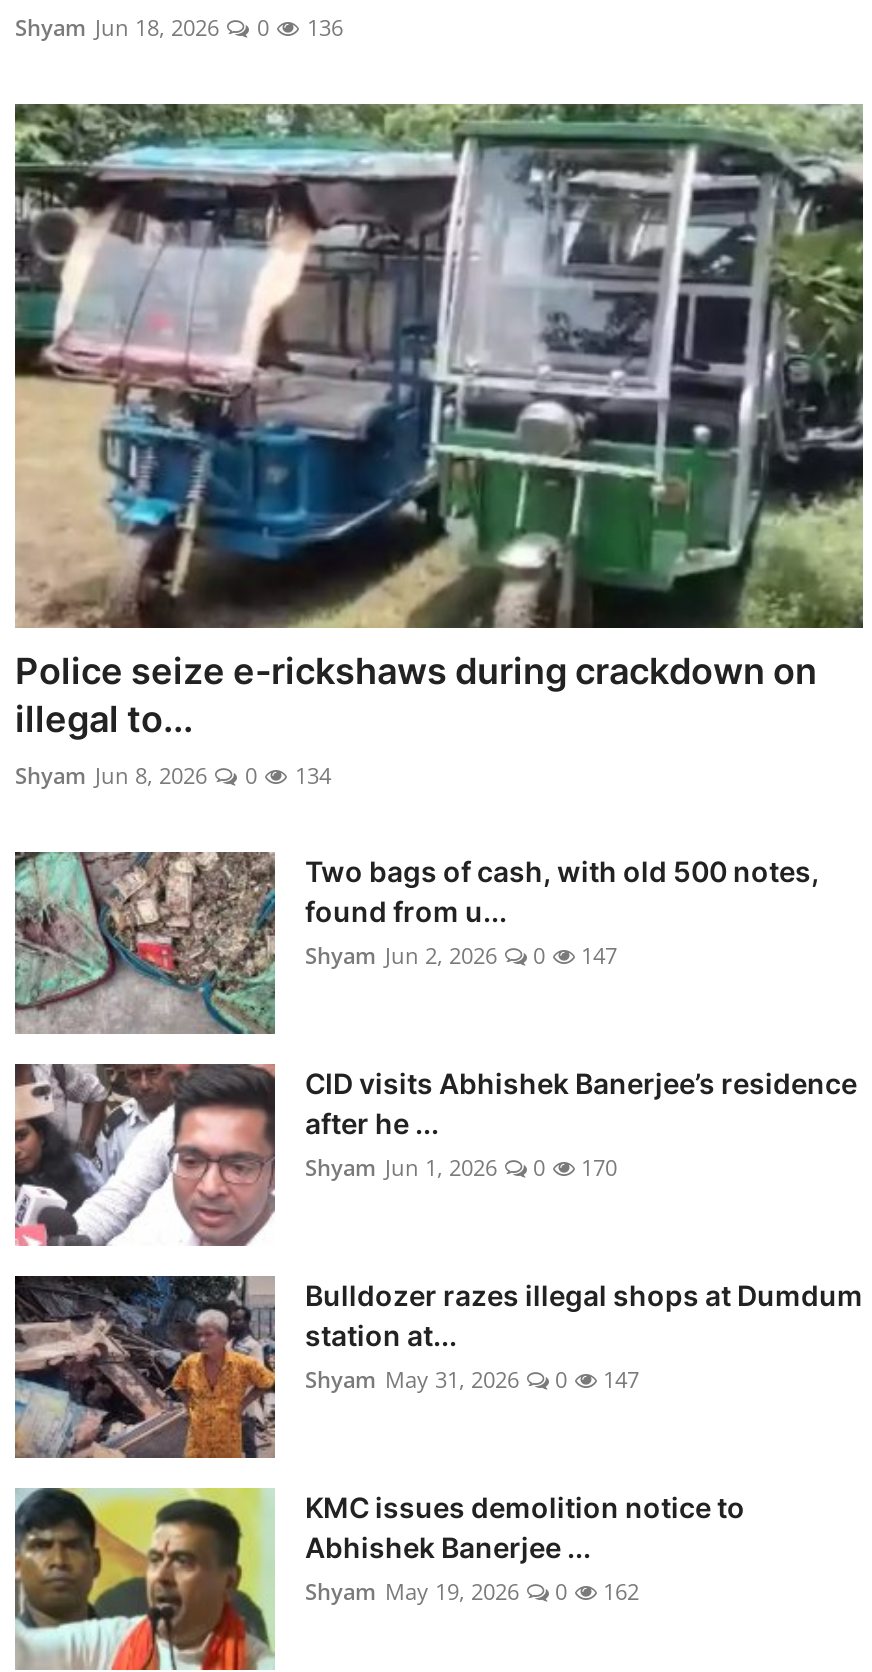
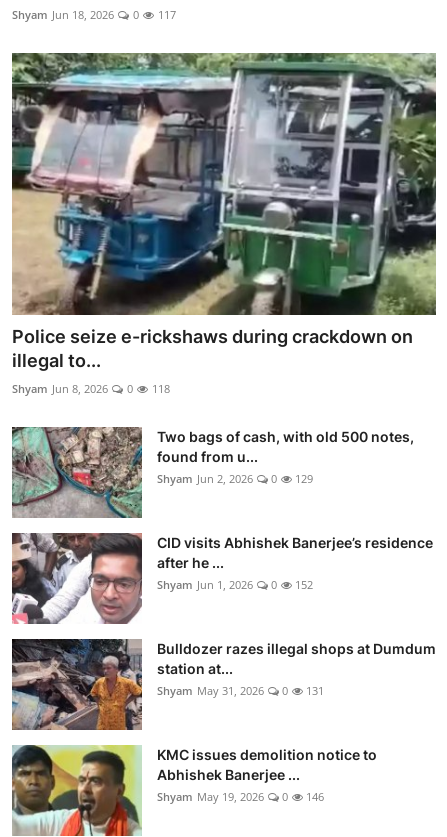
[15,12,343,42] Shyam Jun 18, 2026 0 136 -> [12,7,176,22] Shyam Jun 18, 2026 0 117
[15,761,331,791] Shyam Jun 8, 2026 0 134 -> [12,381,170,396] Shyam Jun 8, 2026 0 118
[305,941,617,971] Shyam Jun 2, 2026 0 147 -> [157,471,313,486] Shyam Jun 2, 2026 0 129
[305,1153,617,1183] Shyam Jun 1, 2026 0 170 -> [157,577,313,592] Shyam Jun 1, 2026 0 152
[305,1365,639,1395] Shyam May 31, 2026 0 147 -> [157,683,324,698] Shyam May 31, 2026 0 131
[305,1577,639,1607] Shyam May 19, 2026 0 162 -> [157,789,324,804] Shyam May 19, 2026 0 146

